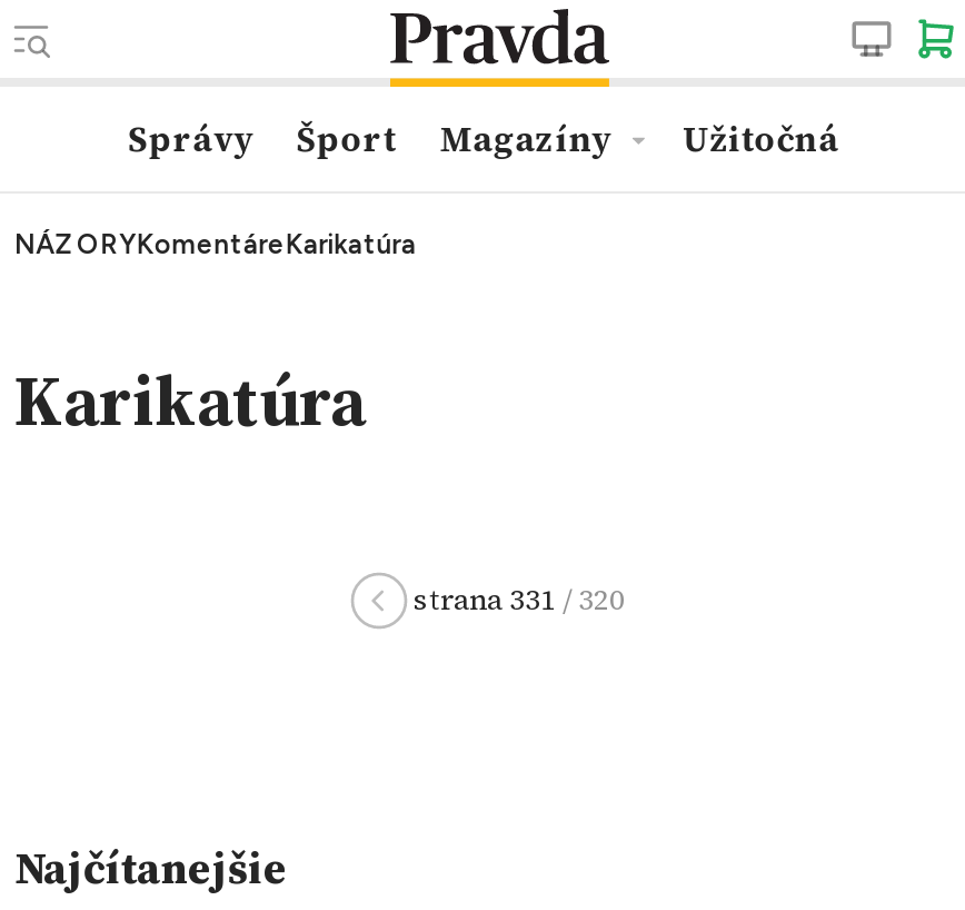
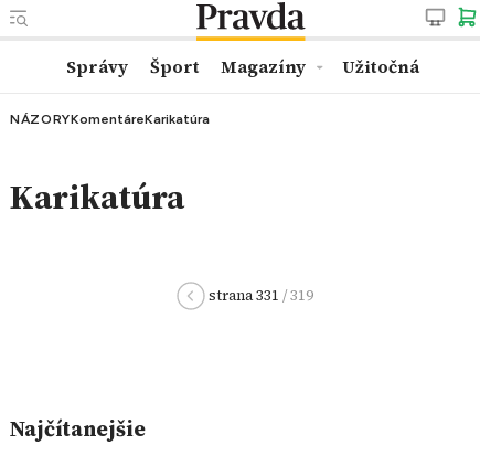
[414,581,625,619] strana 331 / 320 -> [208,286,313,305] strana 331 / 319

